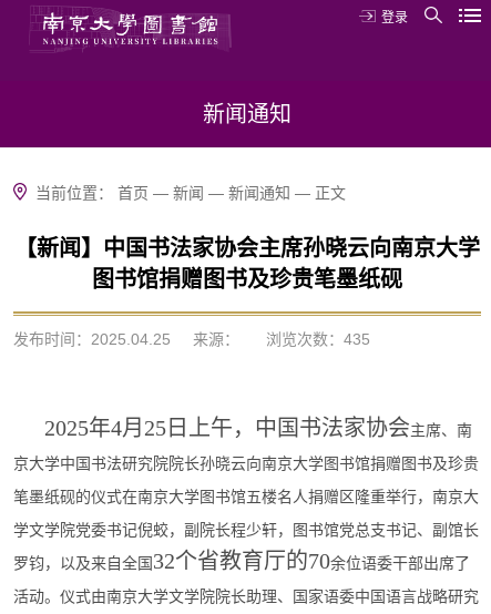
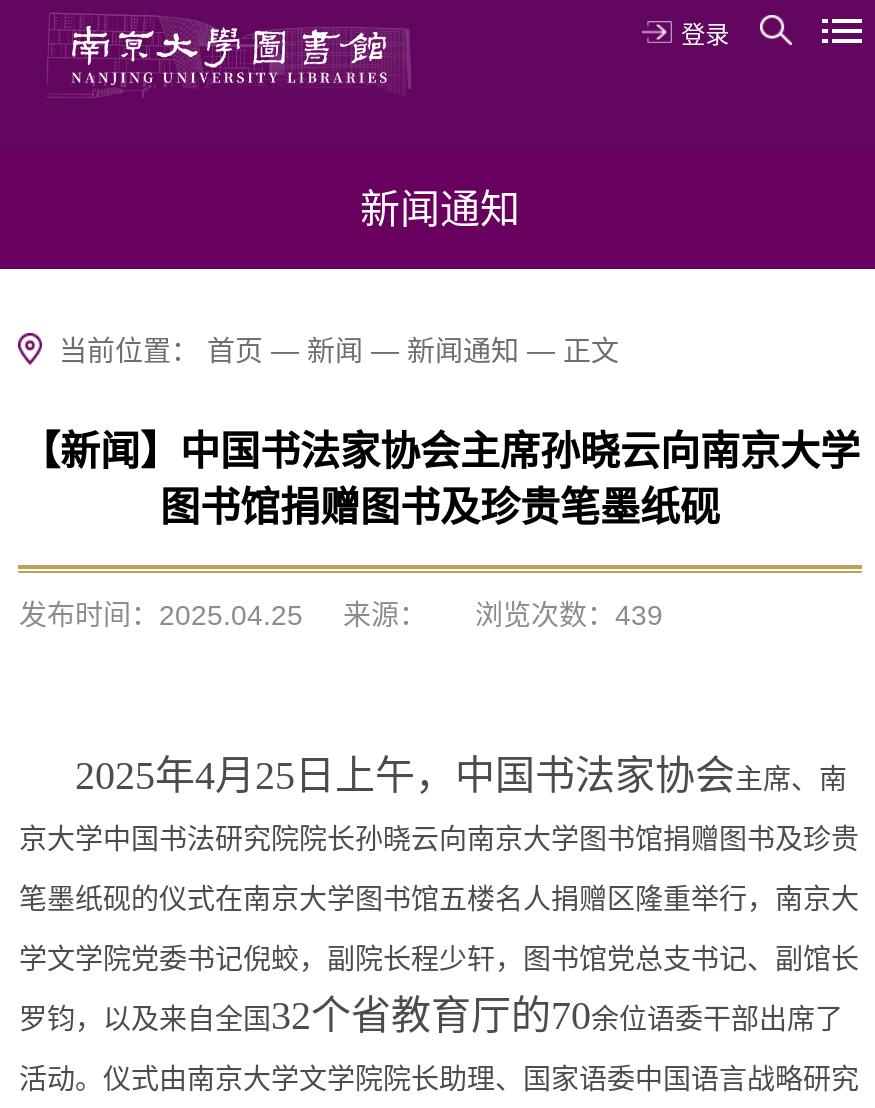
[14,330,371,348] 发布时间：2025.04.25 来源： 浏览次数：435 -> [19,599,663,631] 发布时间：2025.04.25 来源： 浏览次数：439

